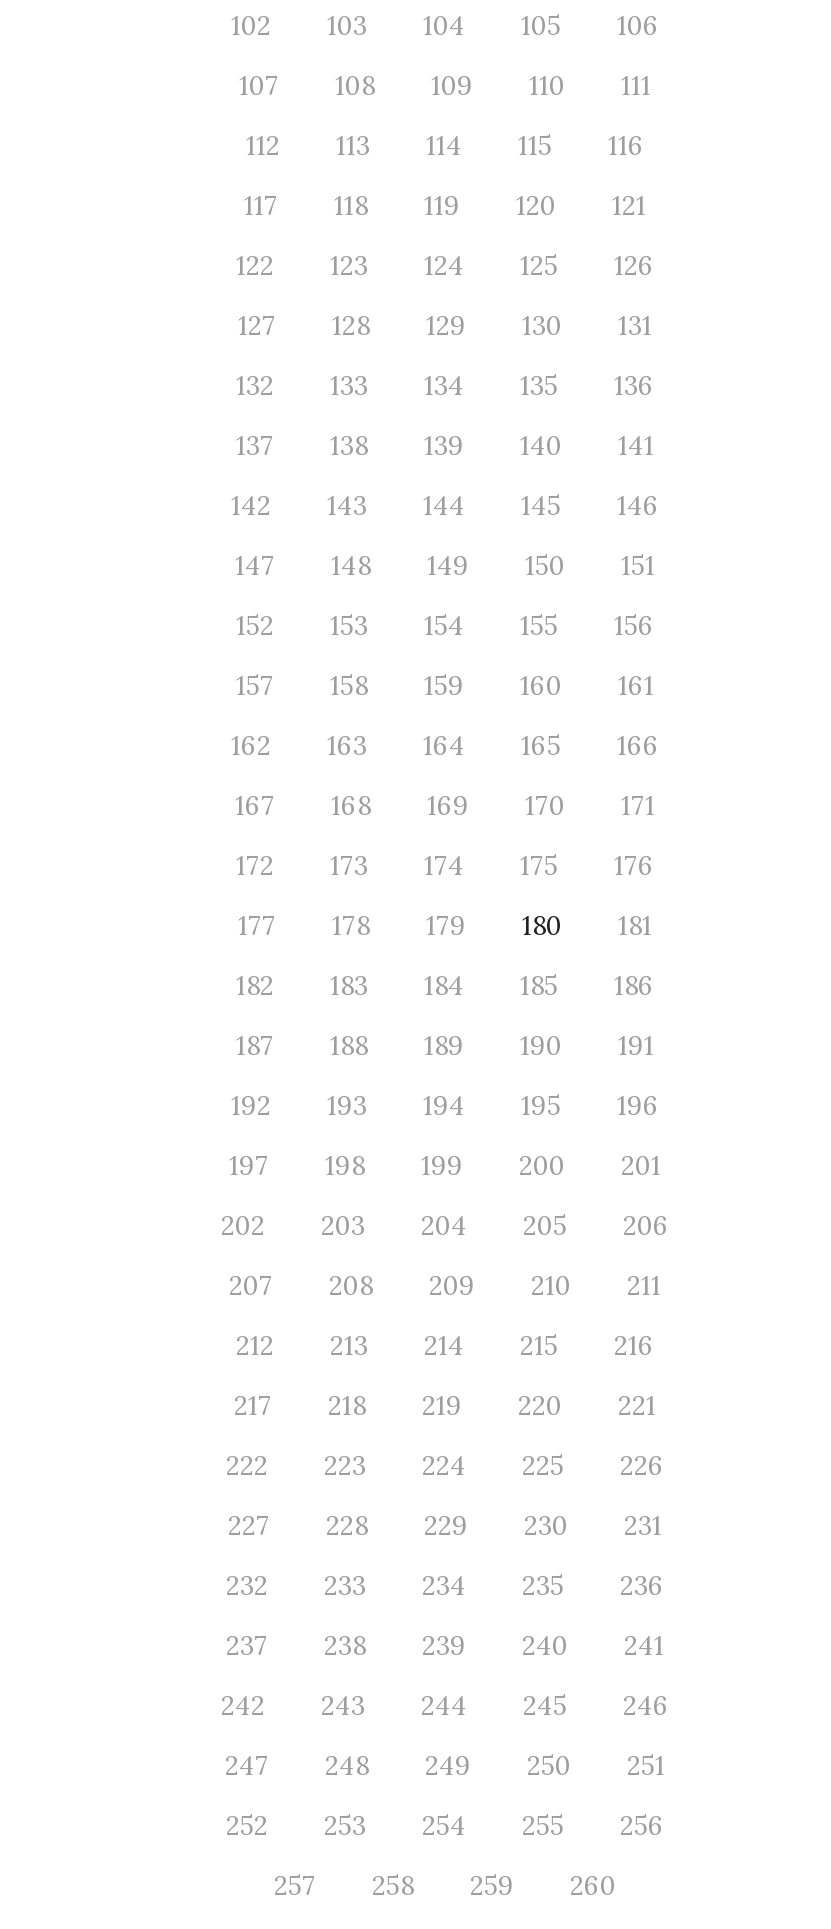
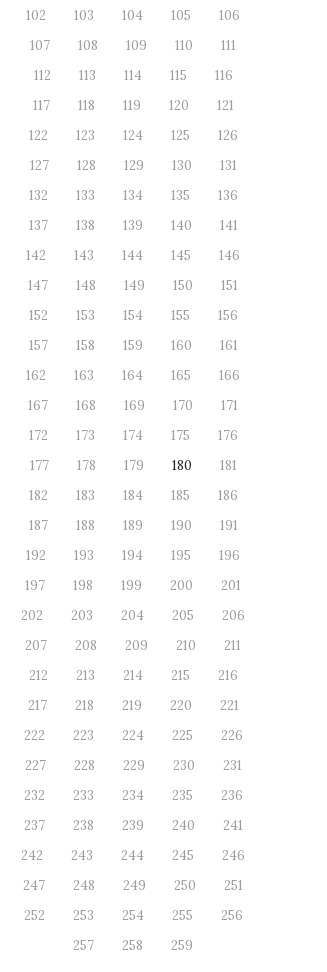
[570,1870,616,1904] 260 -> none

